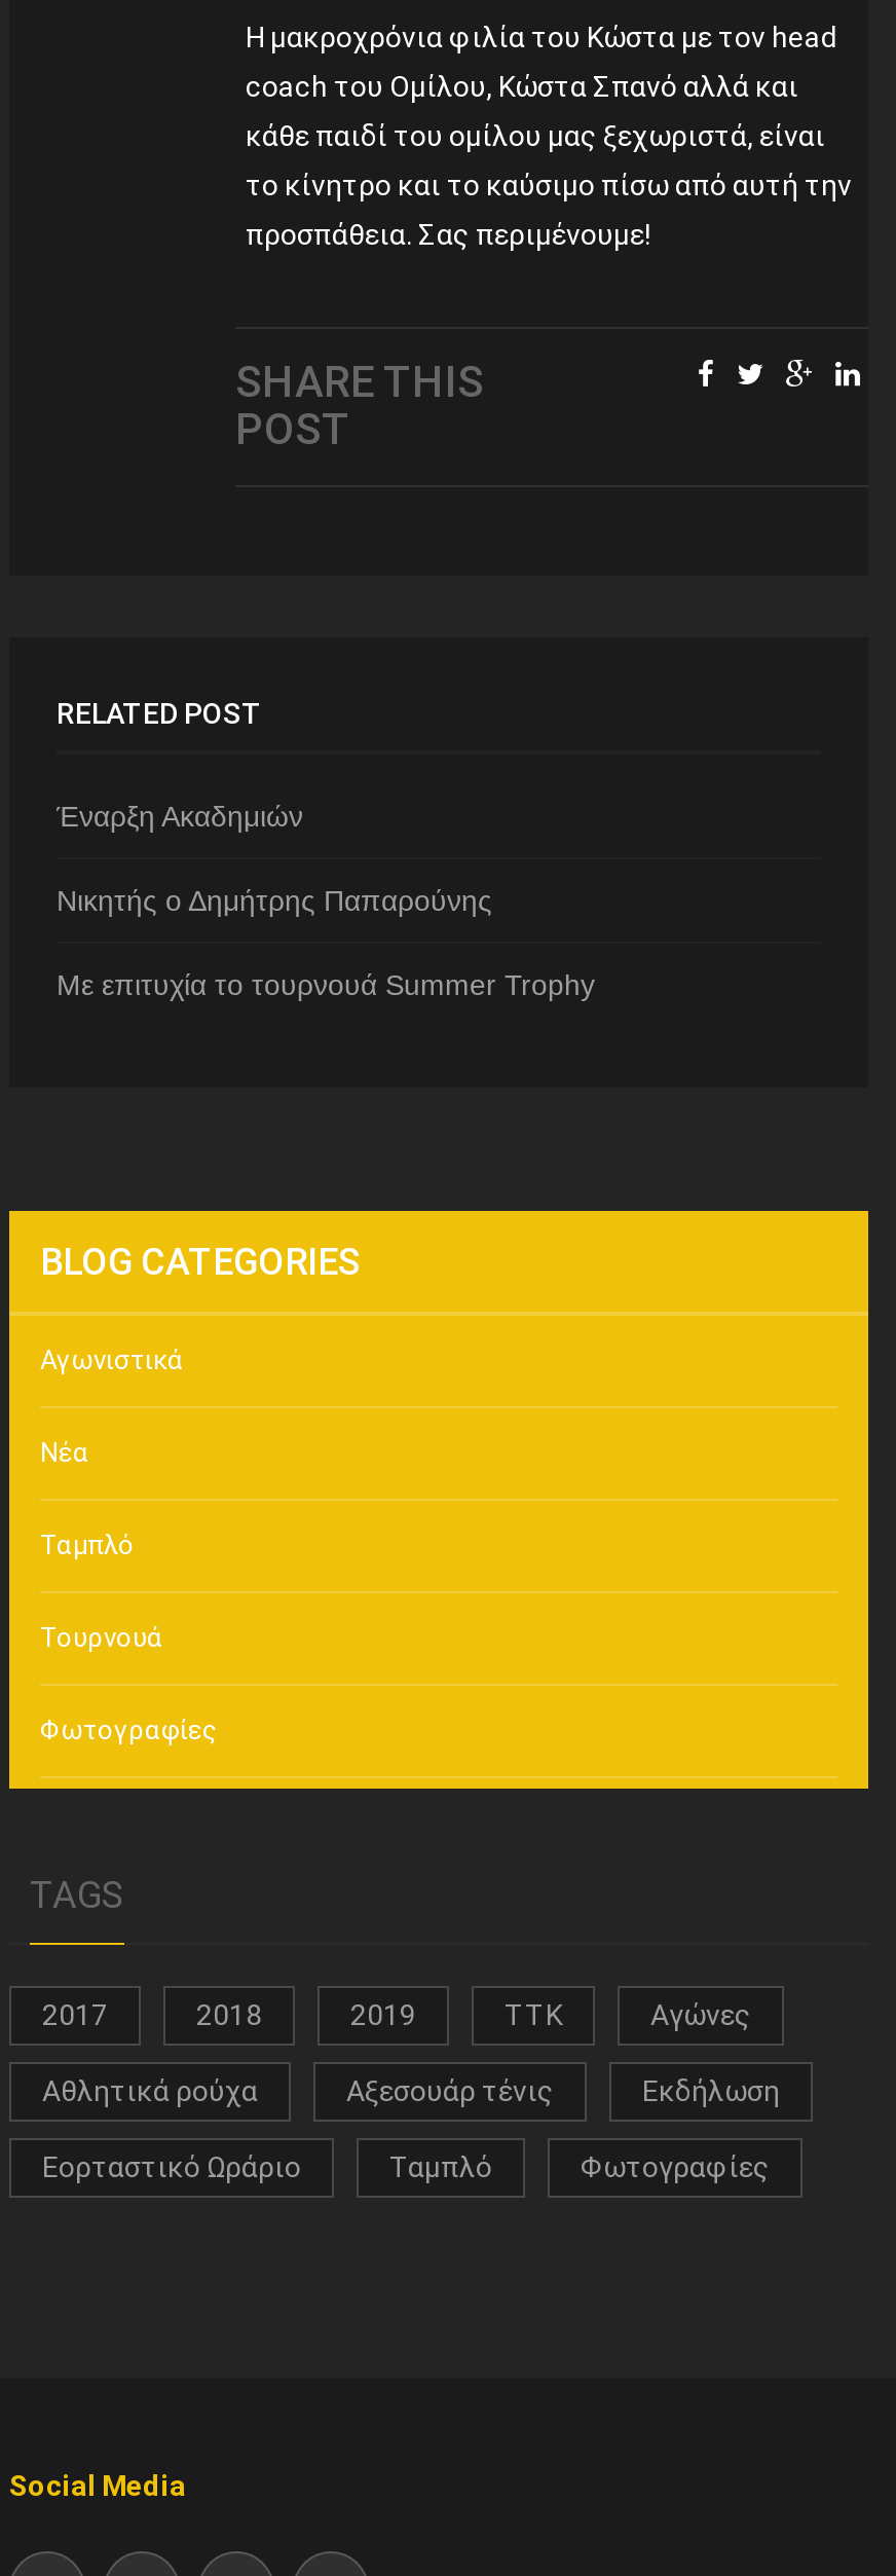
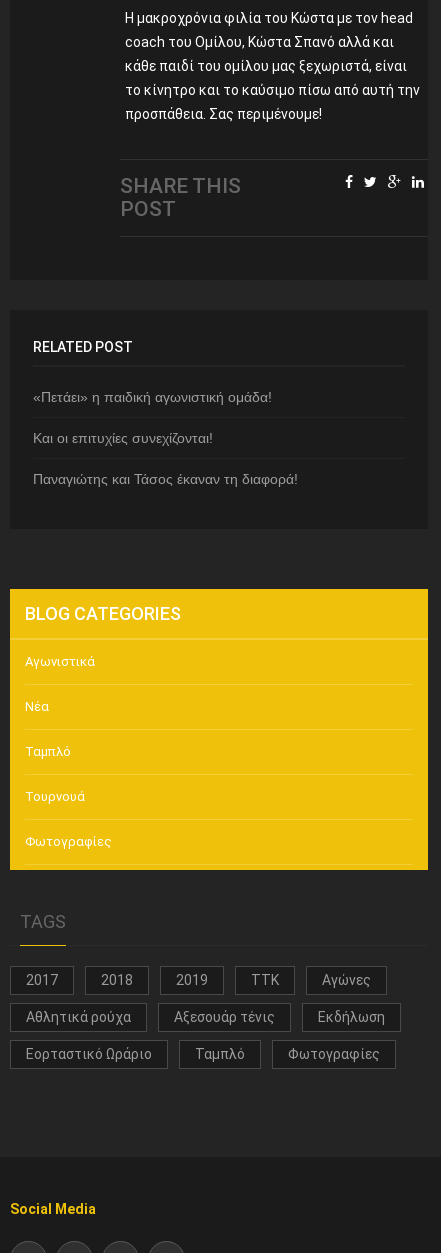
[57,800,303,833] Έναρξη Ακαδημιών -> [33,389,272,405] «Πετάει» η παιδική αγωνιστική ομάδα!
[57,884,492,917] Νικητής ο Δημήτρης Παπαρούνης -> [33,430,213,446] Και οι επιτυχίες συνεχίζονται!
[57,968,595,1001] Με επιτυχία το τουρνουά Summer Trophy -> [33,471,298,487] Παναγιώτης και Τάσος έκαναν τη διαφορά!

